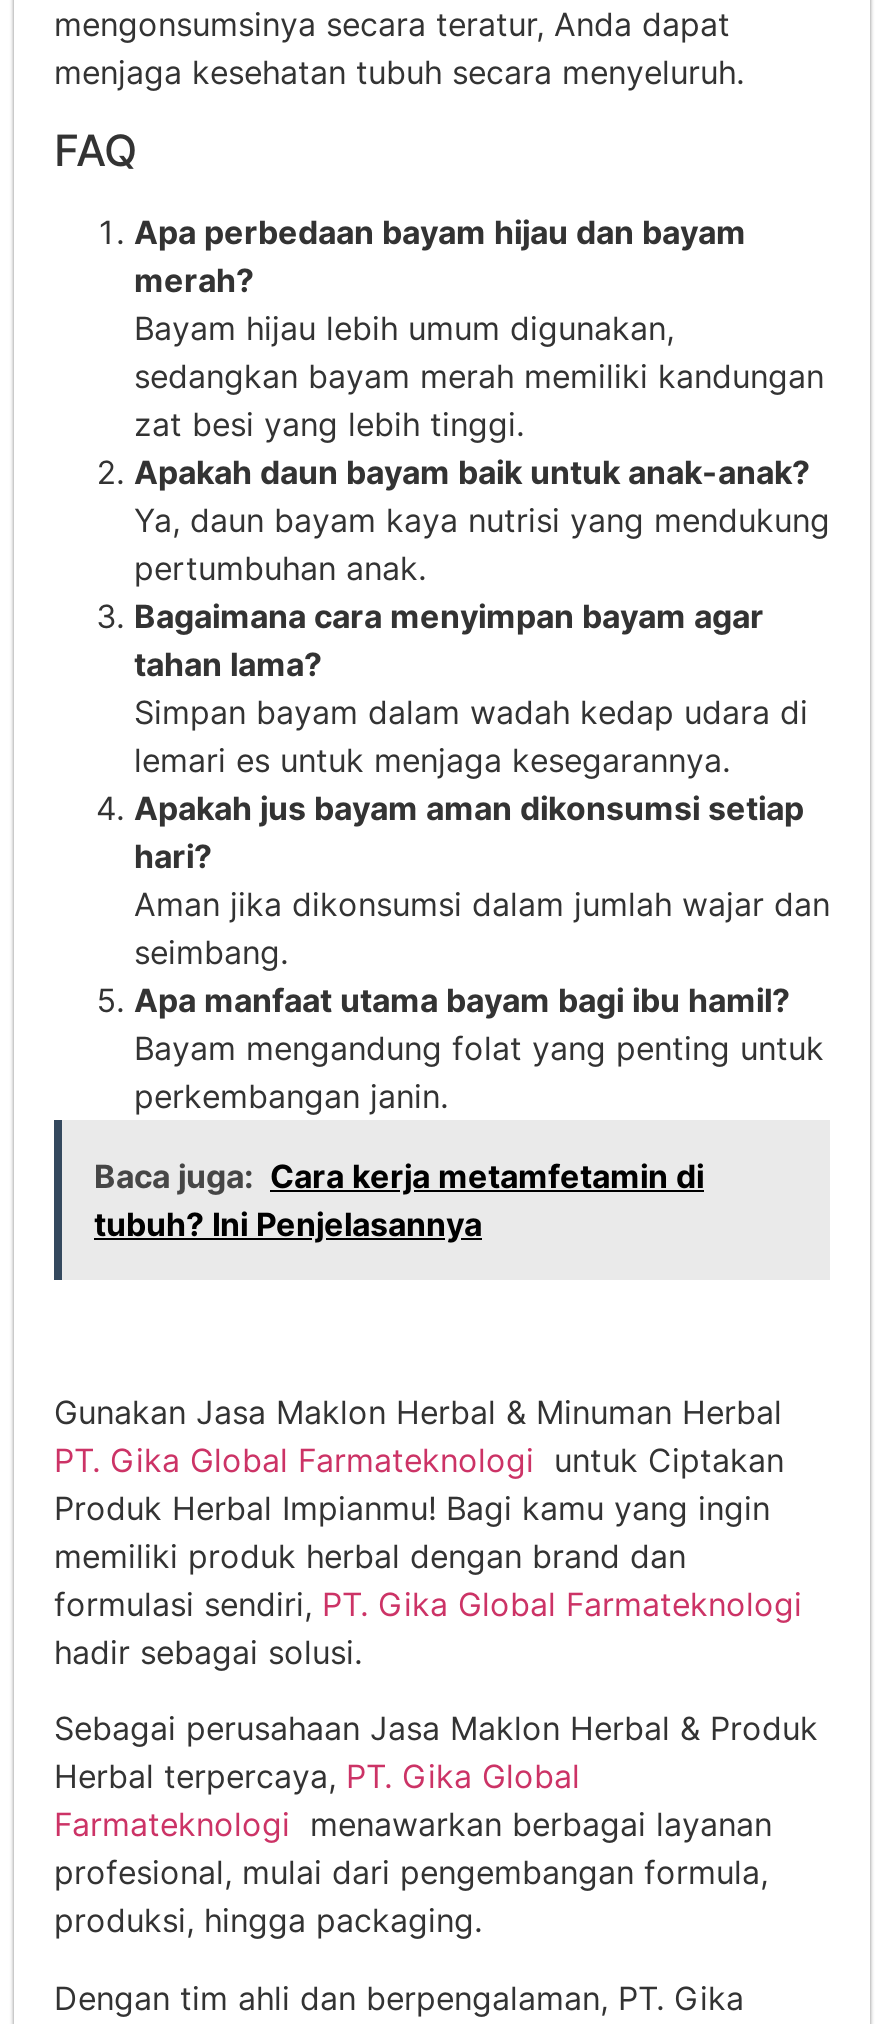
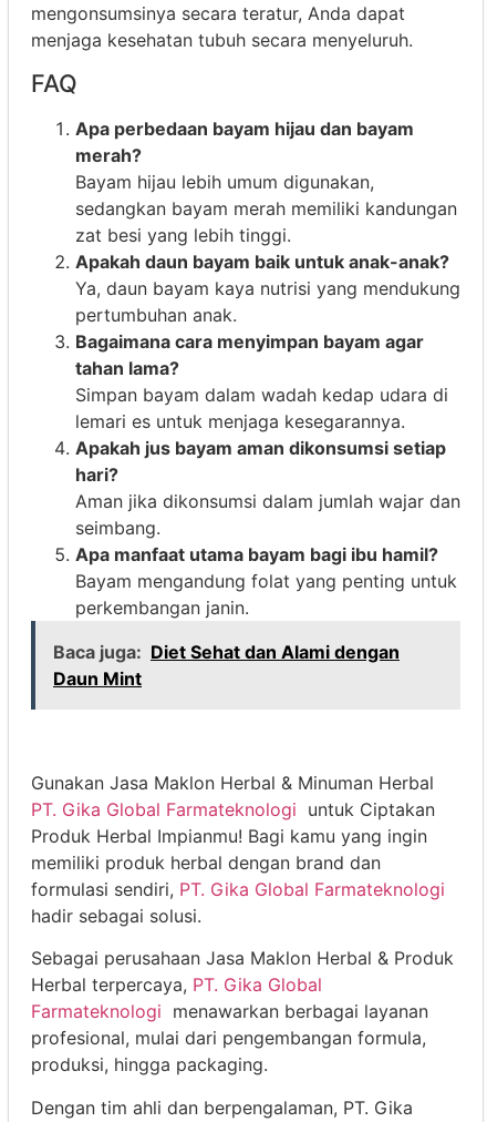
[94,1155,704,1243] Baca juga: Cara kerja metamfetamin di | tubuh? Ini Penjelasannya -> [53,640,400,689] Baca juga: Diet Sehat dan Alami dengan | Daun Mint

